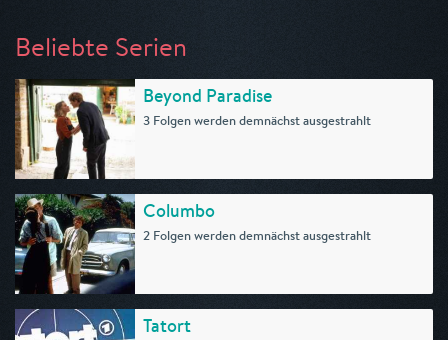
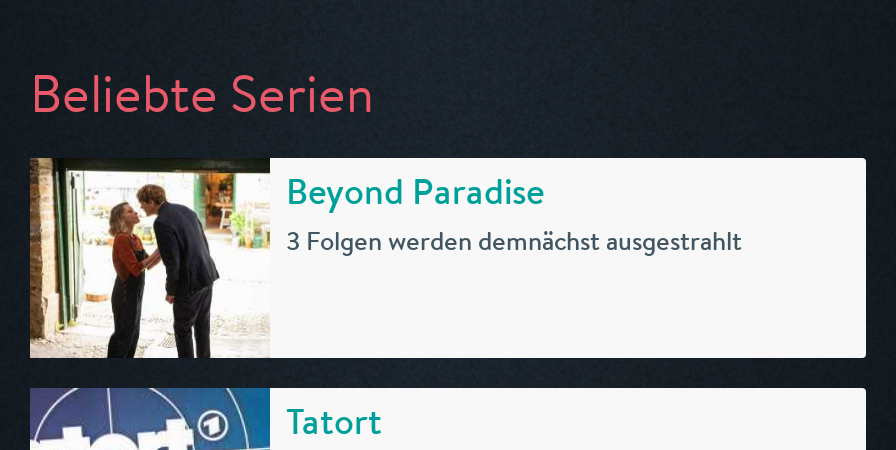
[14,193,371,295] [image] | Columbo | 2 Folgen werden demnächst ausgestrahlt -> none

